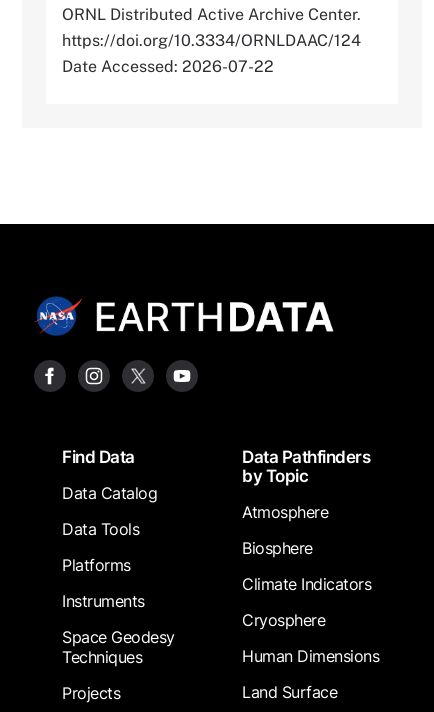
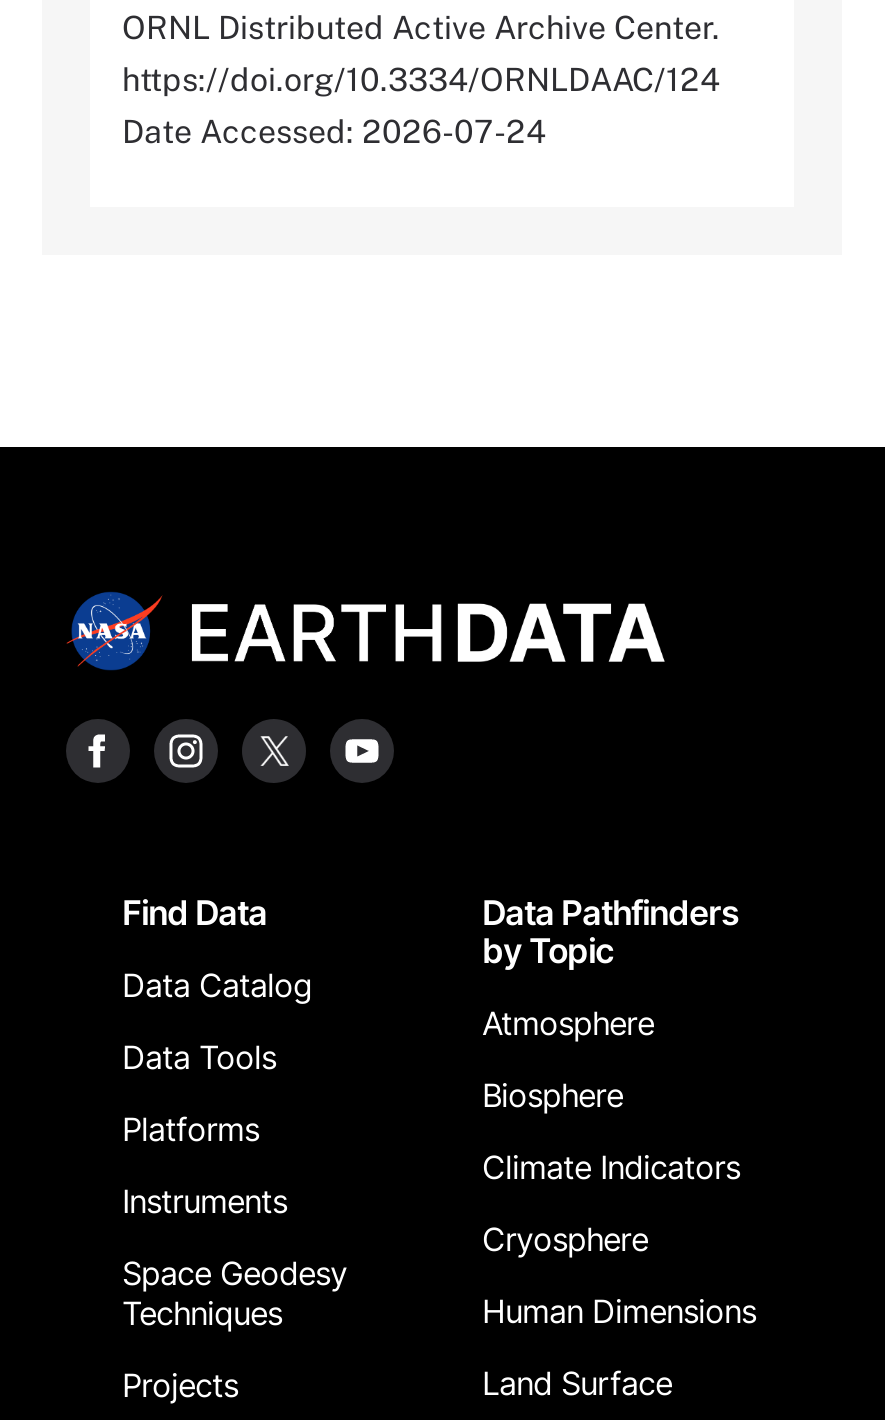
[62,57,274,76] Date Accessed: 2026-07-22 -> [122,113,546,151] Date Accessed: 2026-07-24

